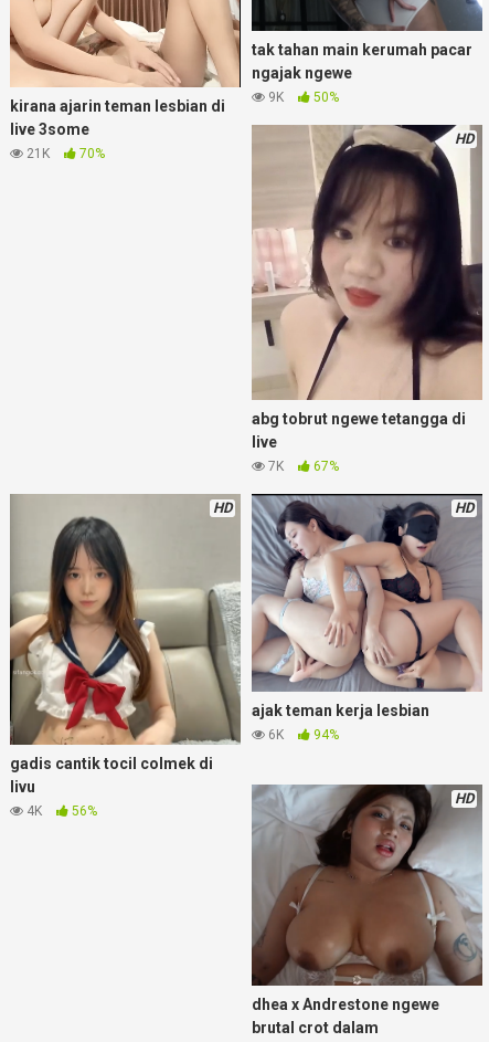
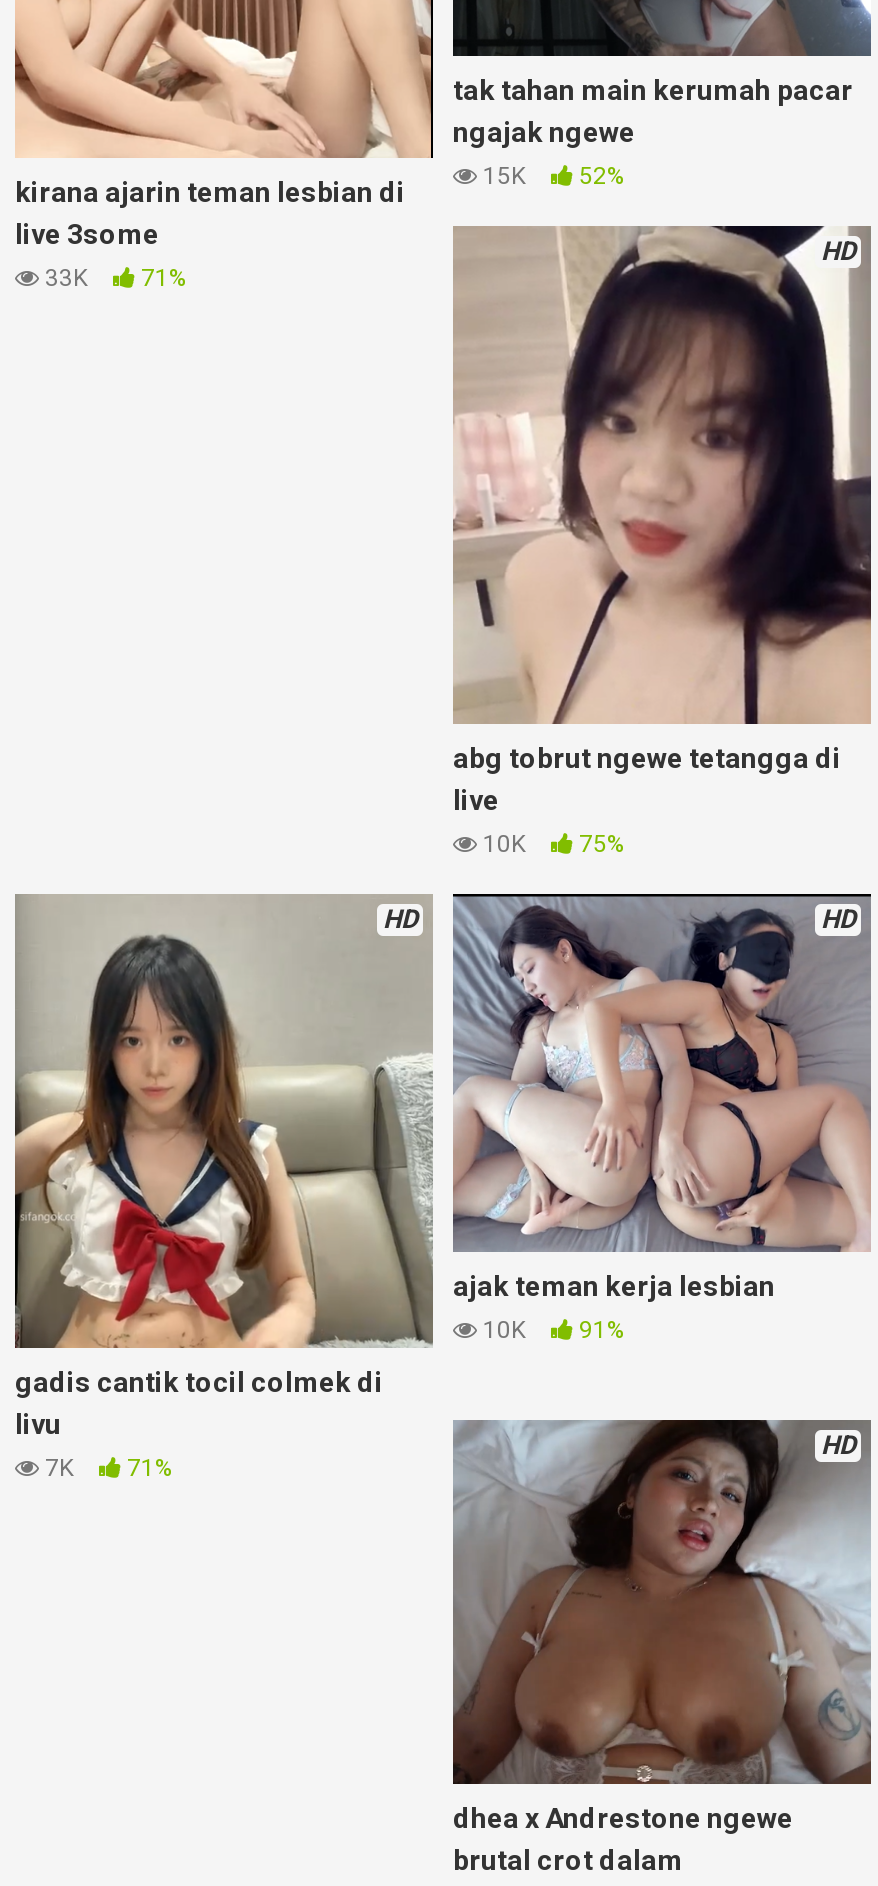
[265,90,339,105] 9K | 50% -> [477,163,625,191] 15K | 52%
[23,146,105,161] 21K | 70% -> [39,263,187,291] 33K | 71%
[265,459,339,475] 7K | 67% -> [477,831,625,859] 10K | 75%
[265,727,339,742] 6K | 94% -> [477,1315,625,1343] 10K | 91%
[23,803,97,819] 4K | 56% -> [39,1454,173,1482] 7K | 71%

